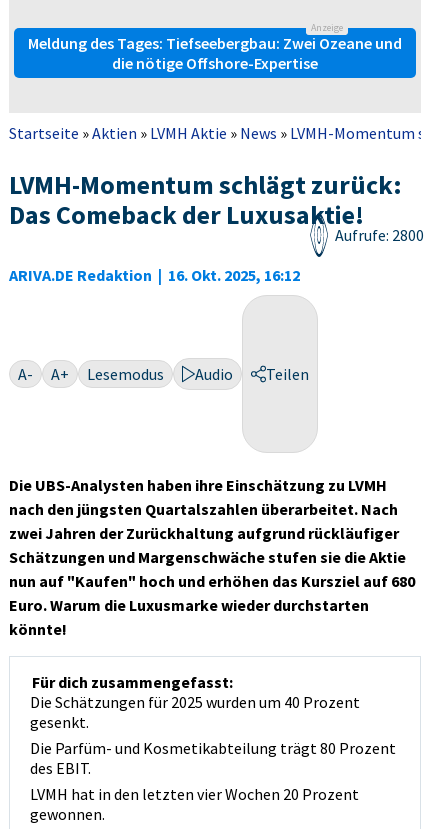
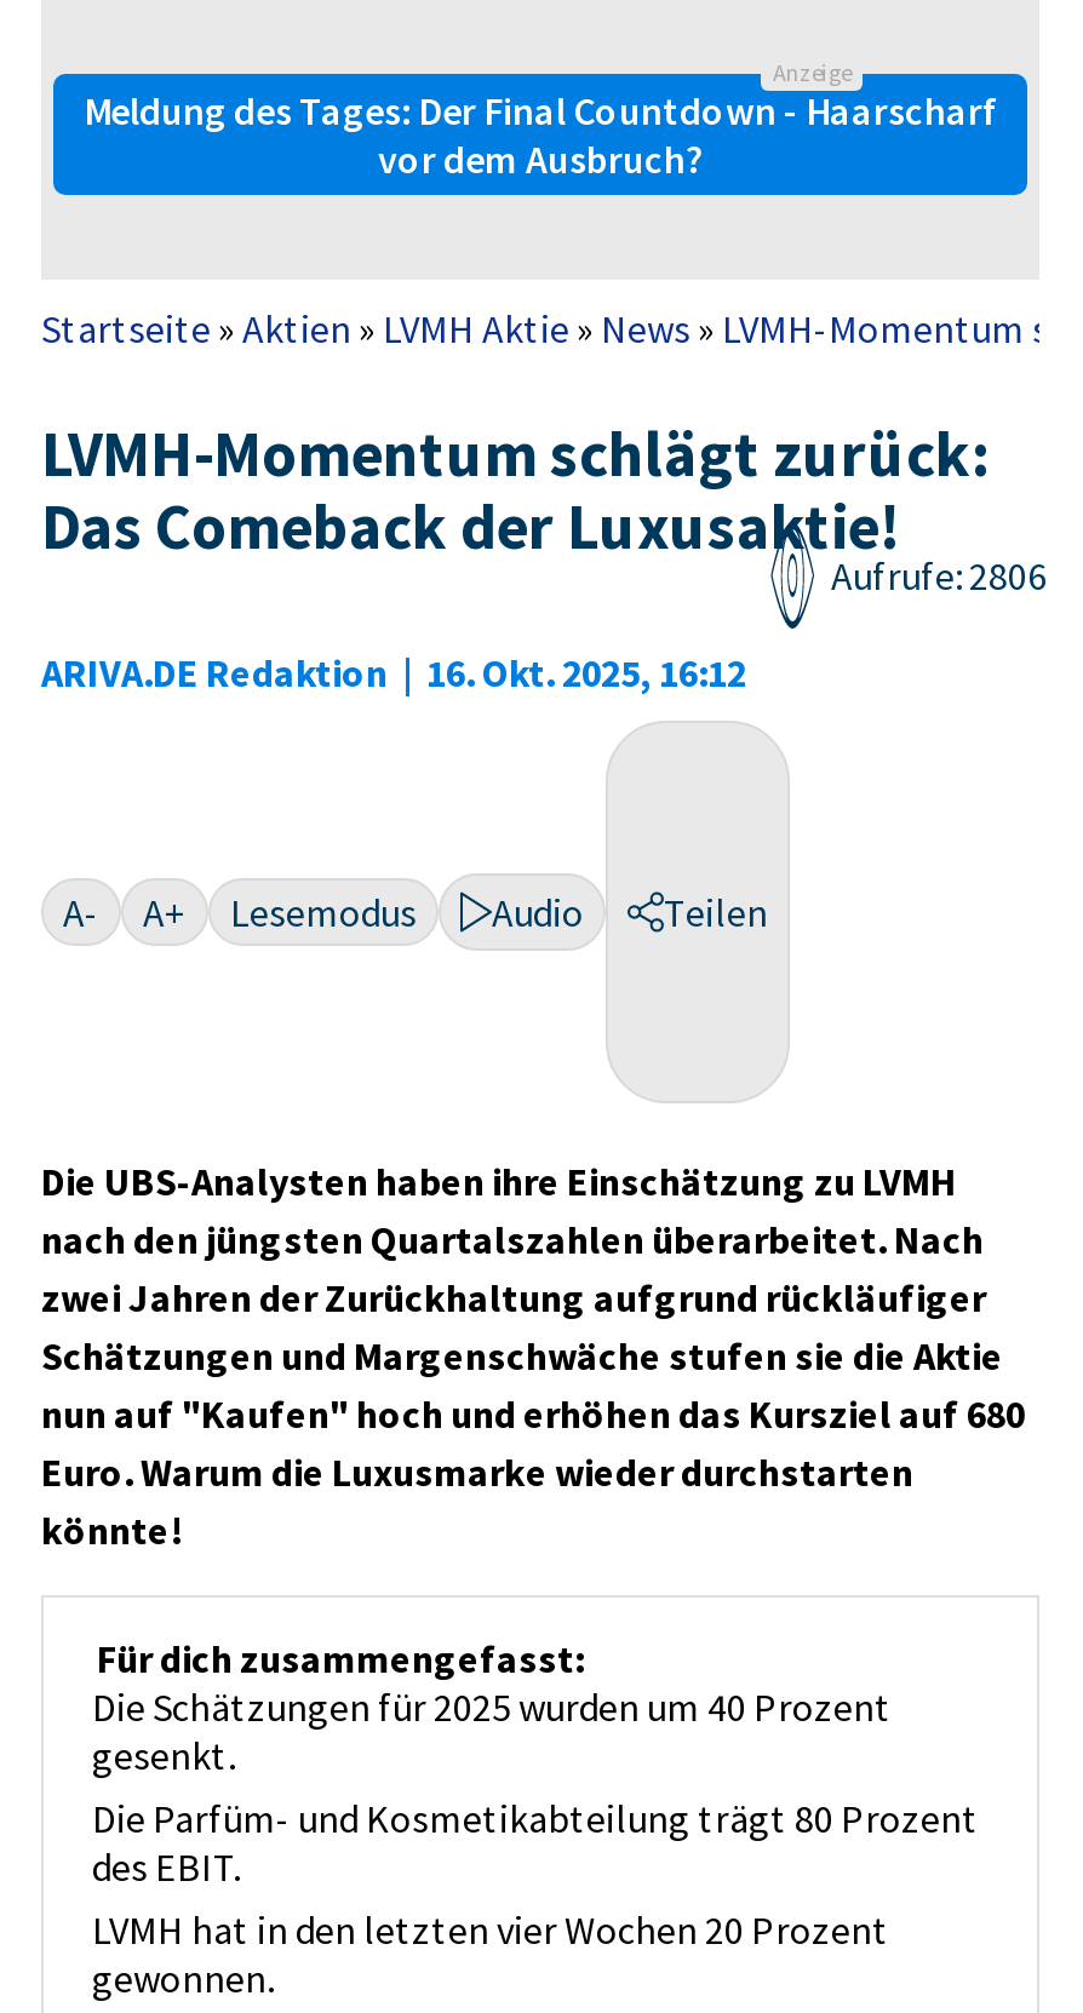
[28,33,402,73] Meldung des Tages: Tiefseebergbau: Zwei Ozeane und | die nötige Offshore-Expertise -> [84,85,997,182] Meldung des Tages: Der Final Countdown - Haarscharf | vor dem Ausbruch?
[335,225,424,245] Aufrufe: 2800 -> [831,551,1047,600] Aufrufe: 2806

